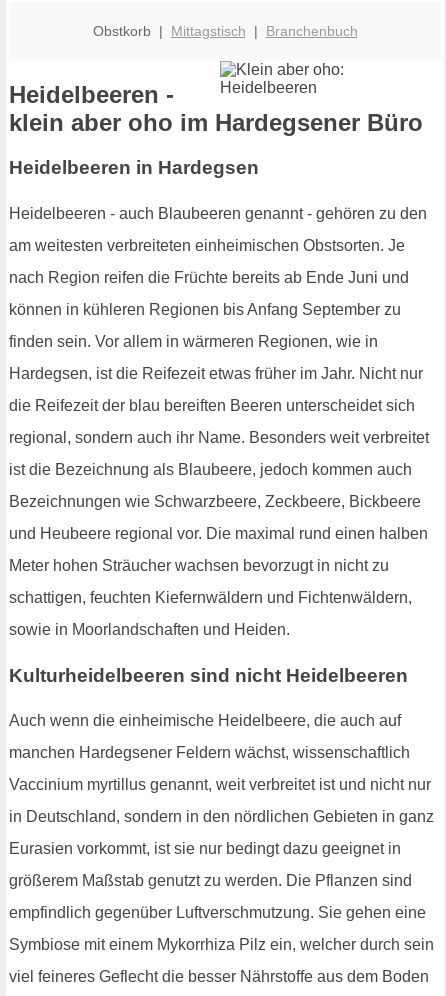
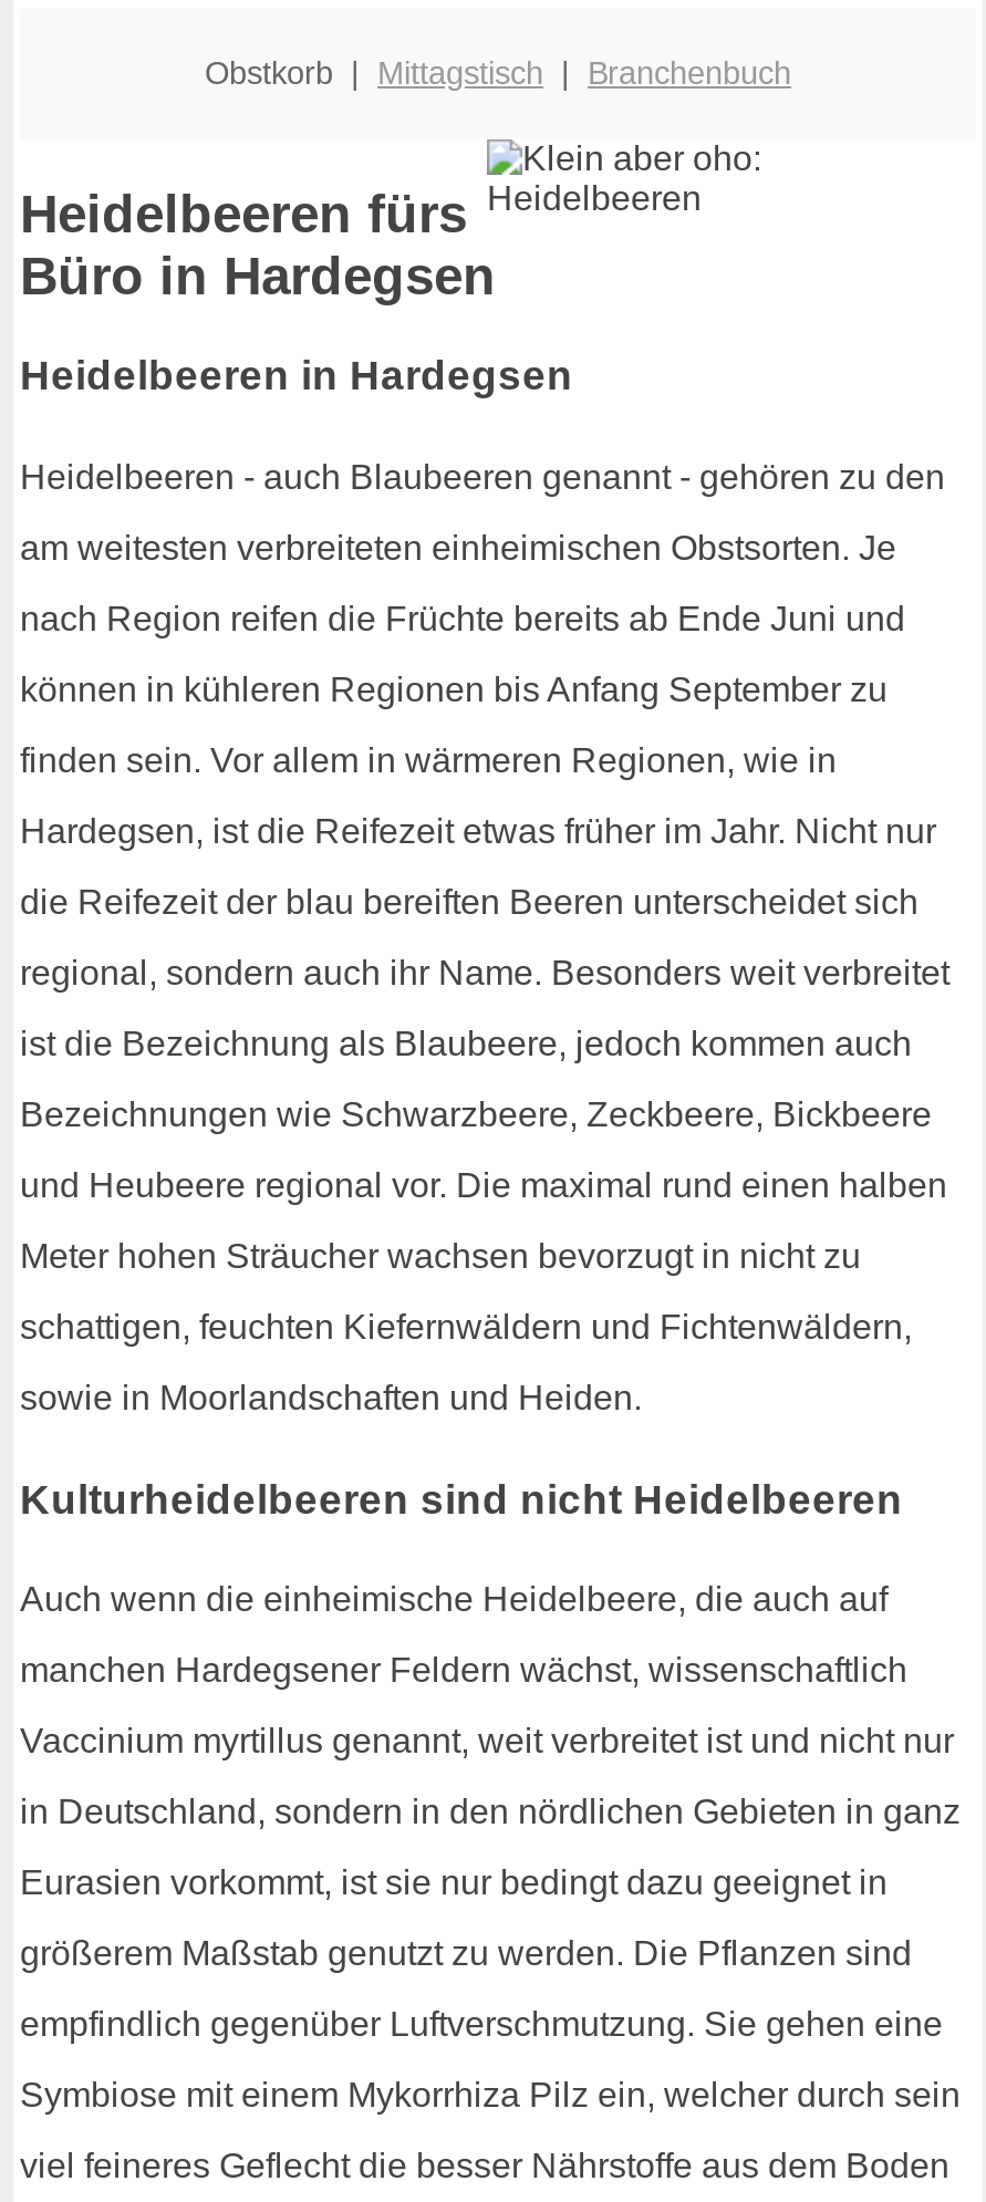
[9,81,423,136] Heidelbeeren - | klein aber oho im Hardegsener Büro -> [20,184,496,306] Heidelbeeren fürs | Büro in Hardegsen

